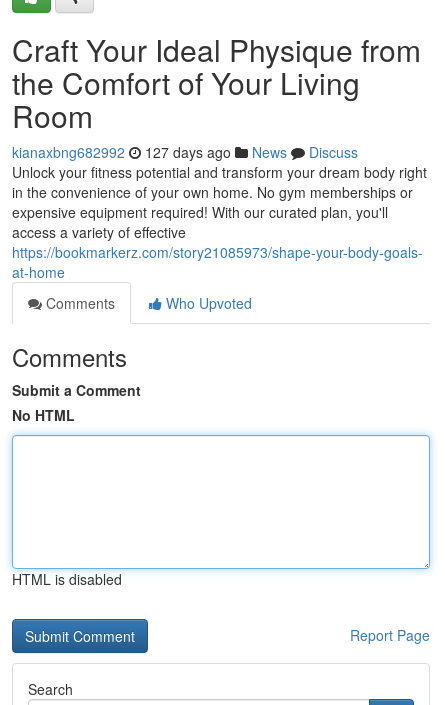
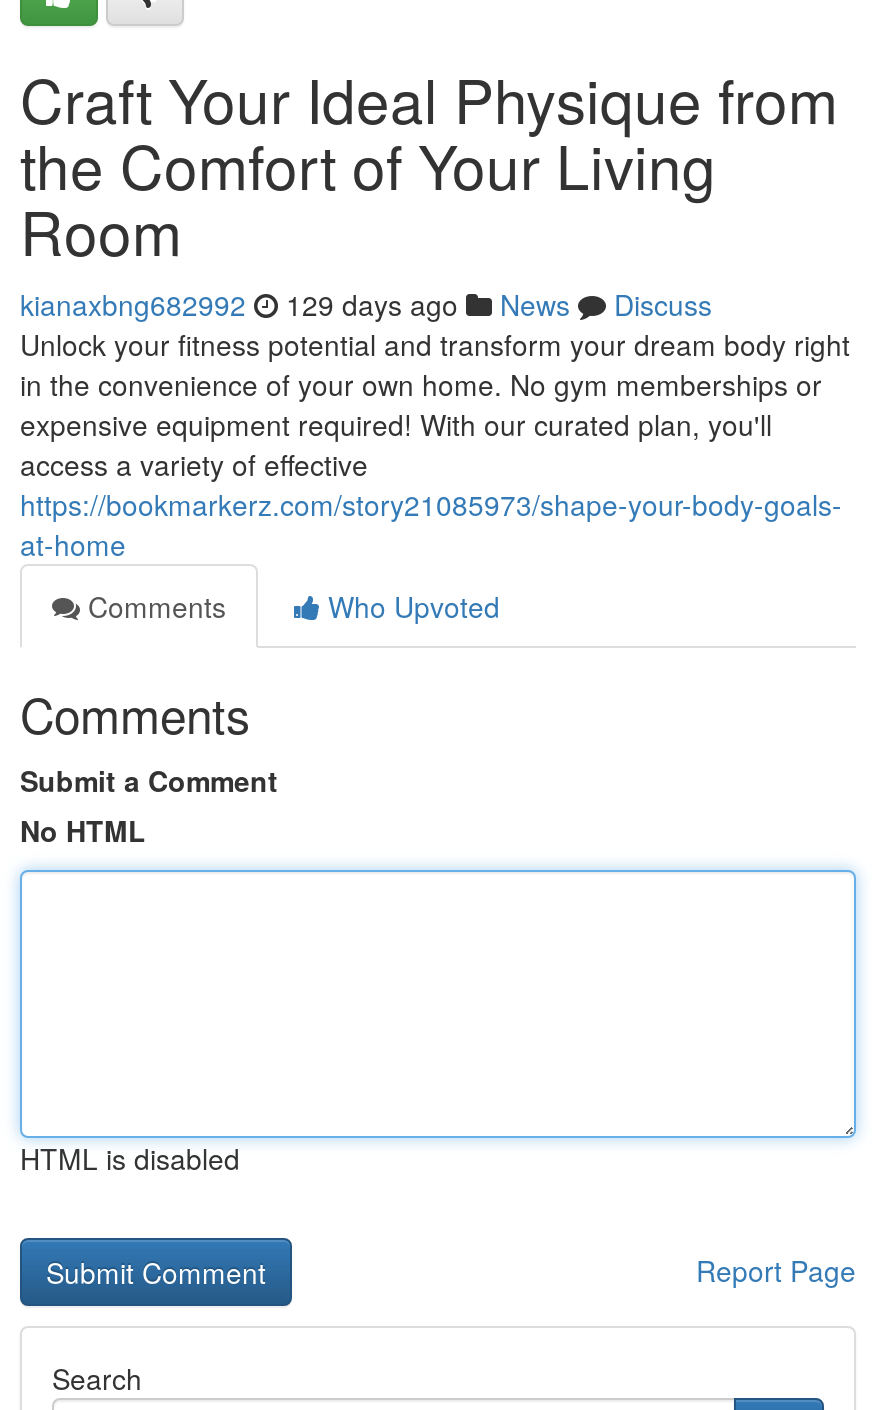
[12,142,358,162] kianaxbng682992 127 days ago News Discuss -> [20,284,712,324] kianaxbng682992 129 days ago News Discuss

